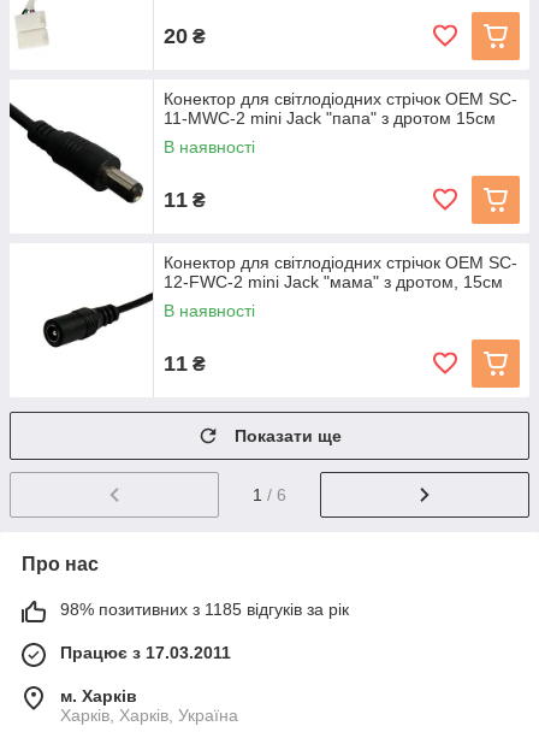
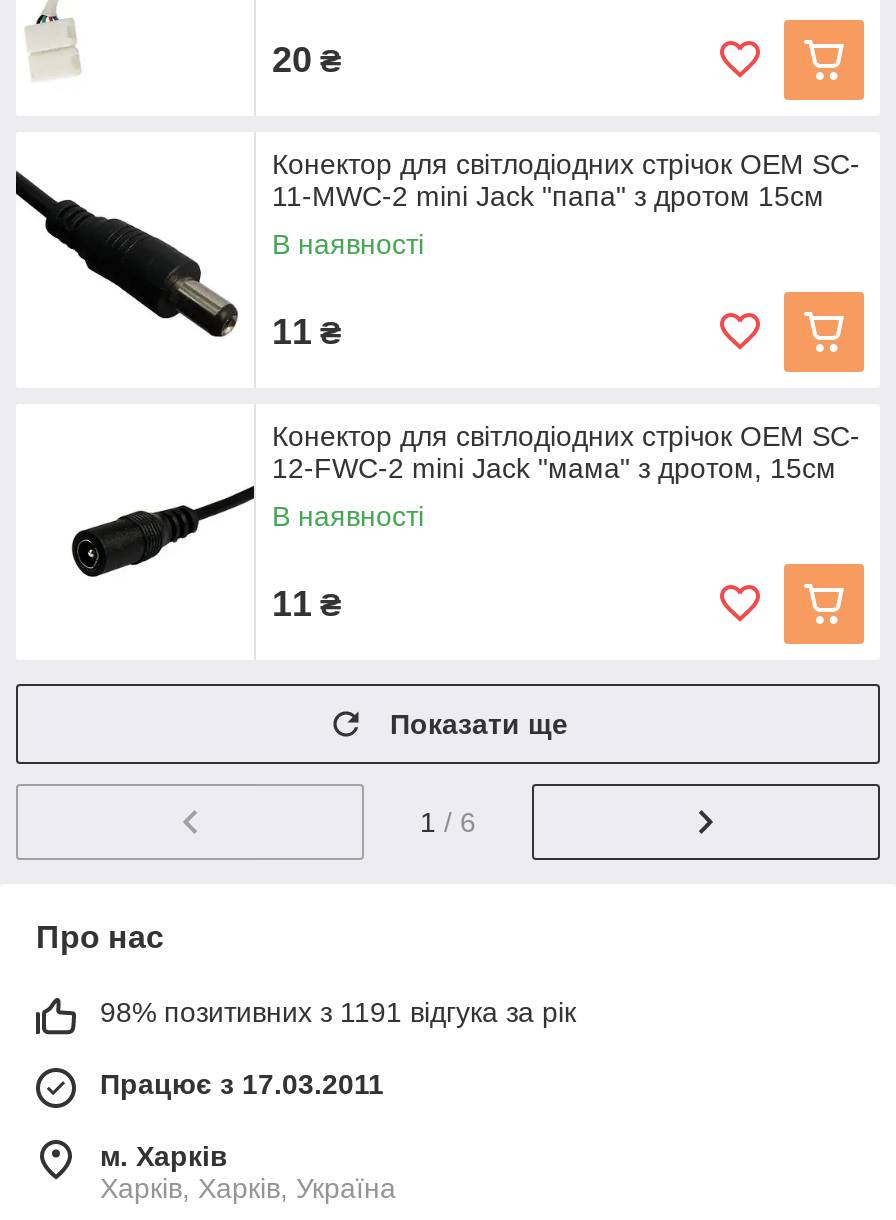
[60,600,349,619] 98% позитивних з 1185 відгуків за рік -> [100,996,576,1028] 98% позитивних з 1191 відгука за рік

